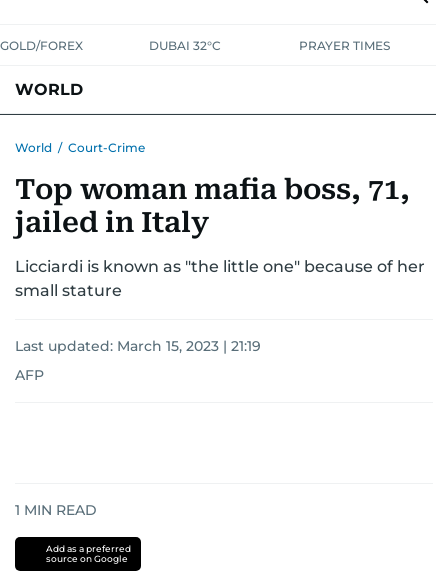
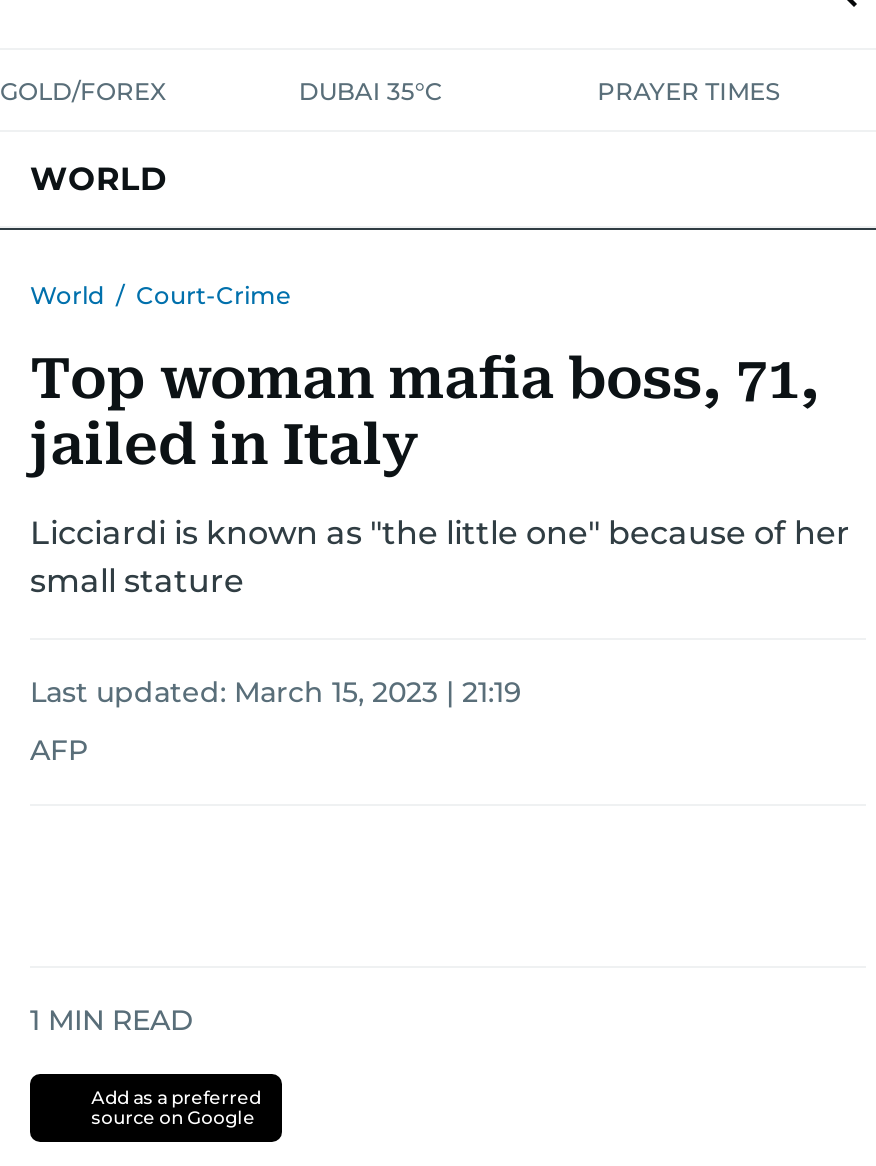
[149,38,221,53] DUBAI 32°C -> [299,76,443,106] DUBAI 35°C

